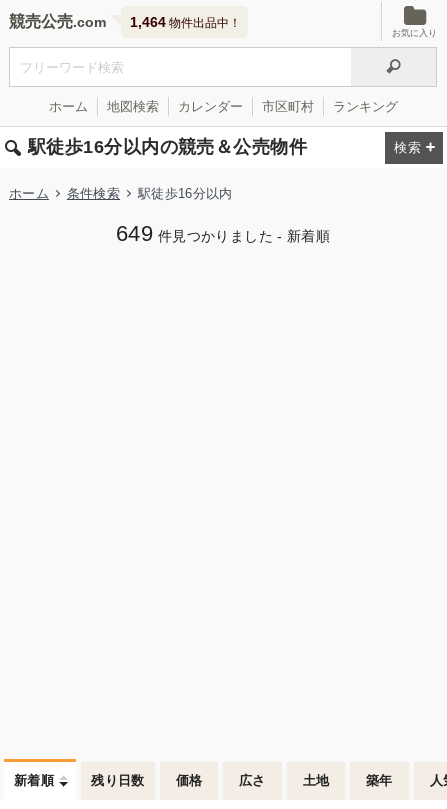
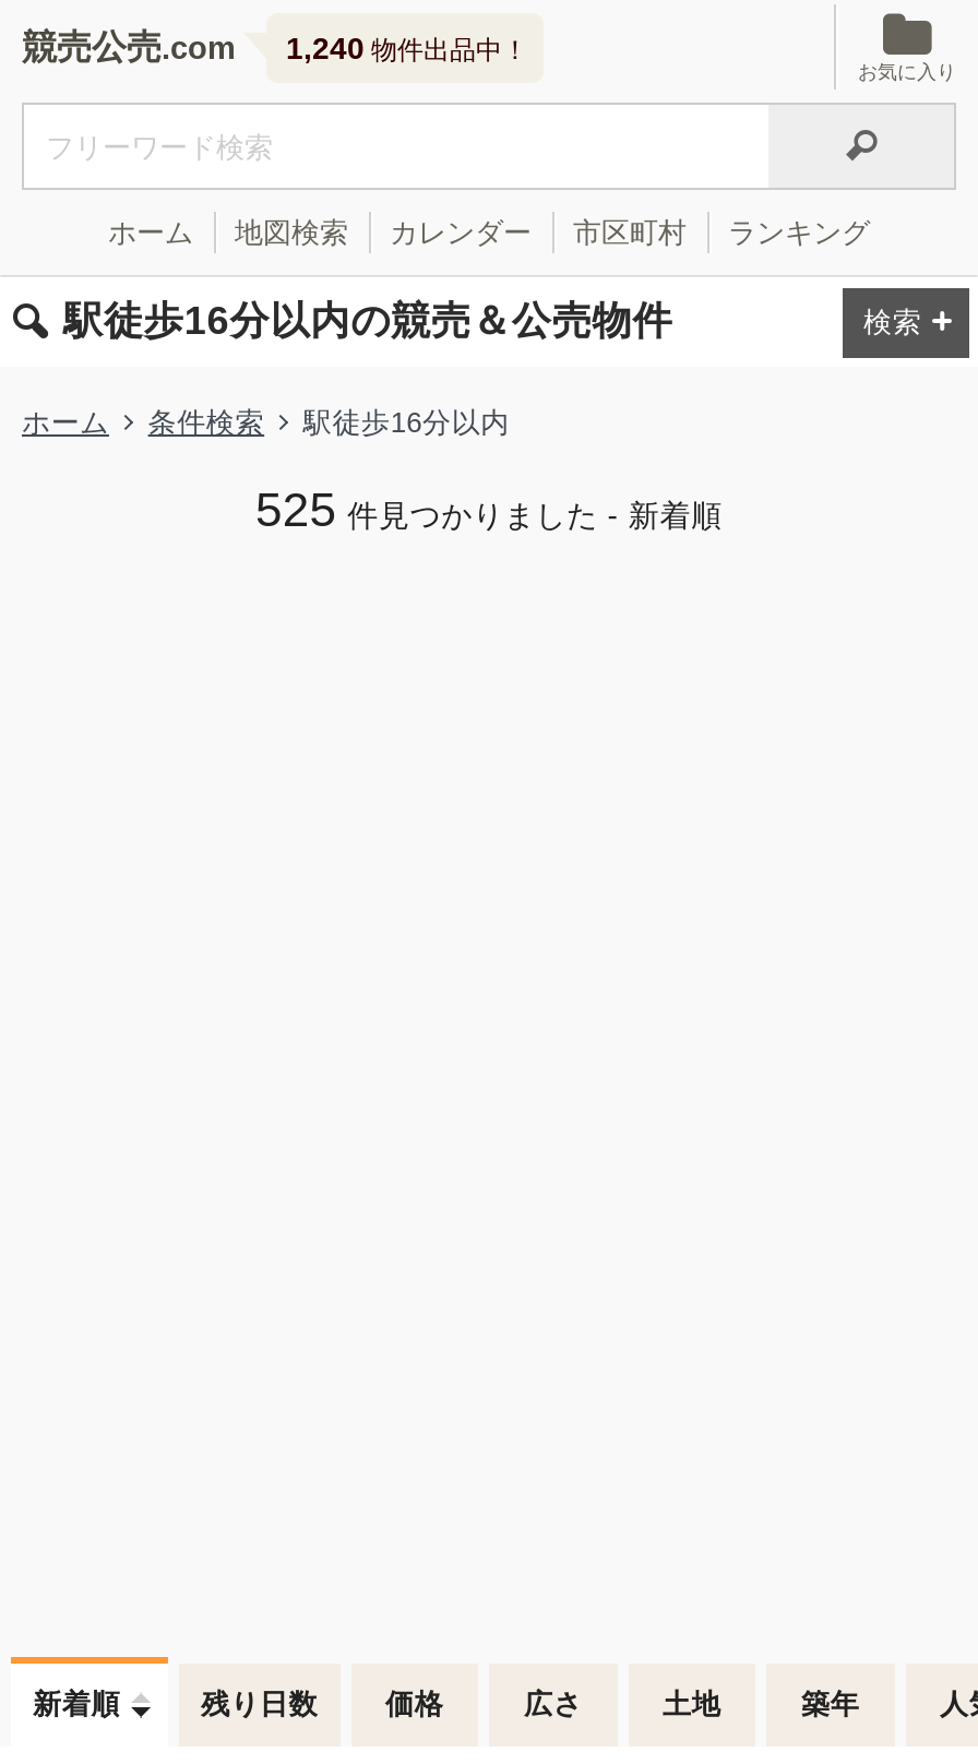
[130,14,241,30] 1,464物件出品中！ -> [286,31,528,65] 1,240物件出品中！
[116,221,330,246] 649 件見つかりました - 新着順 -> [255,482,722,537] 525 件見つかりました - 新着順

